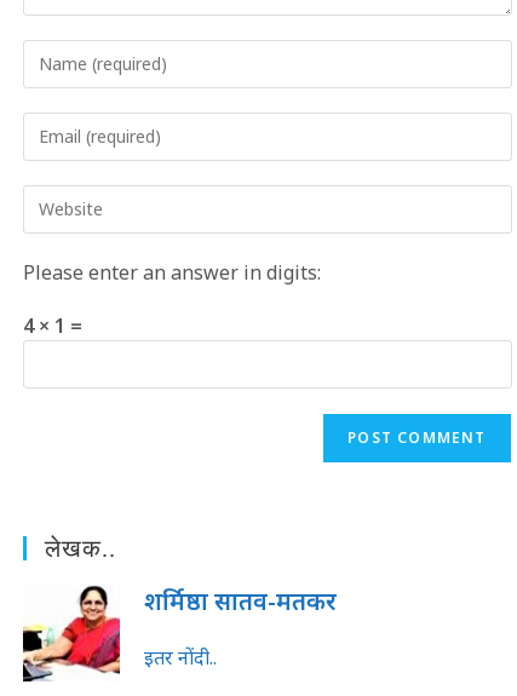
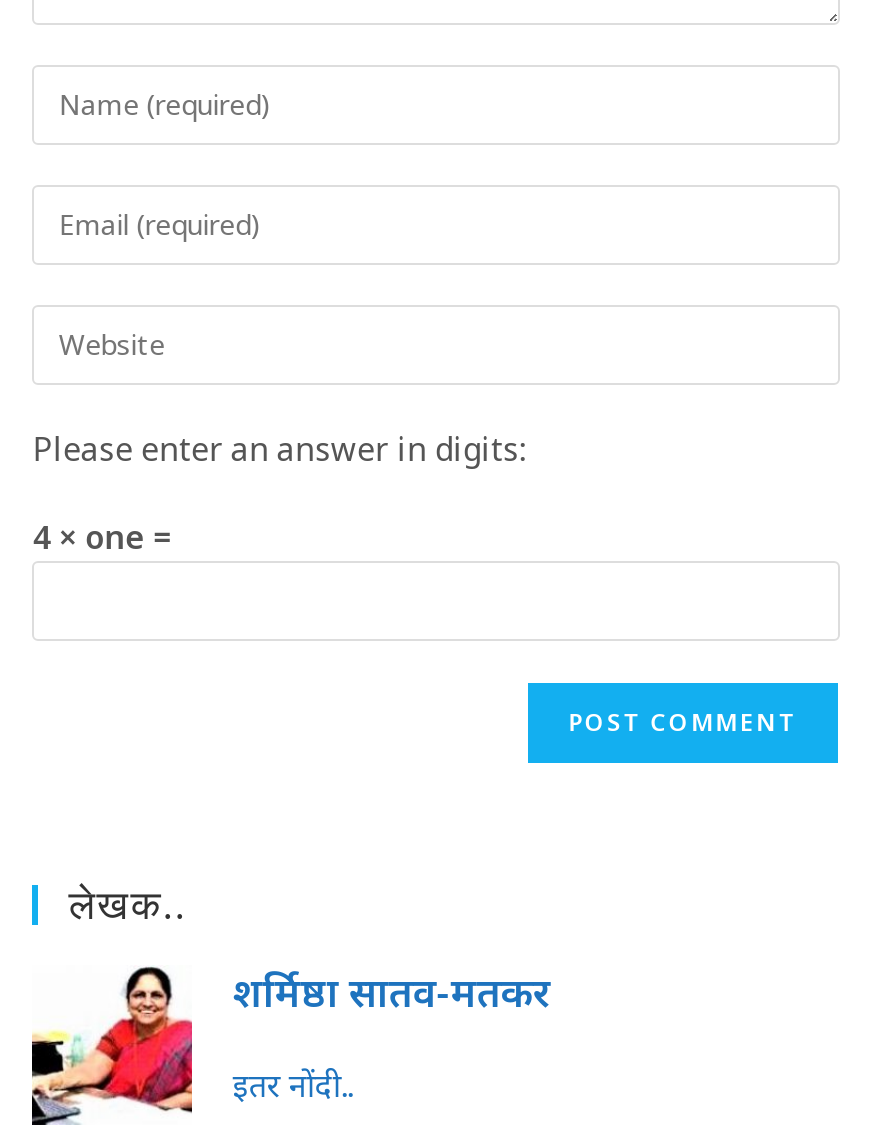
[23,312,83,339] 4 × 1 = -> [33,514,173,558] 4 × one =

